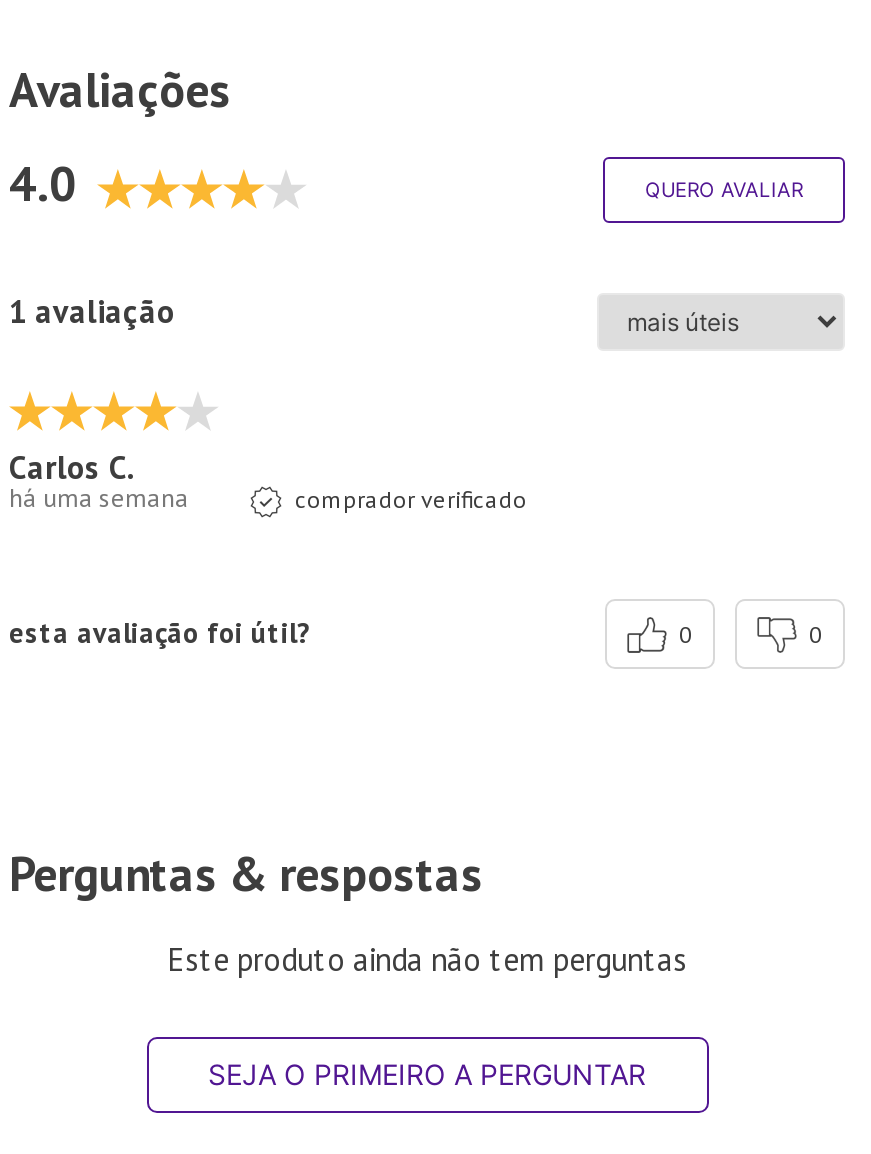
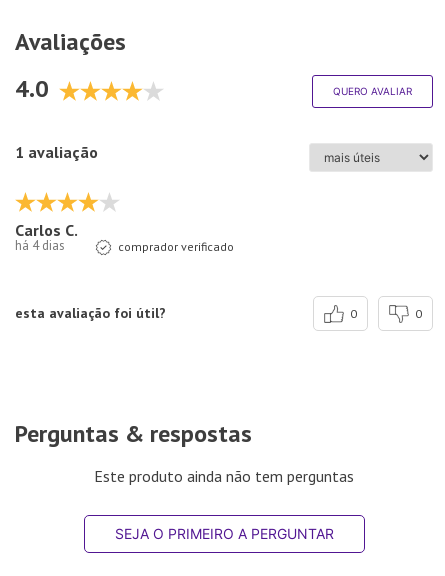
[9,480,189,514] há uma semana -> [15,236,65,253] há 4 dias

